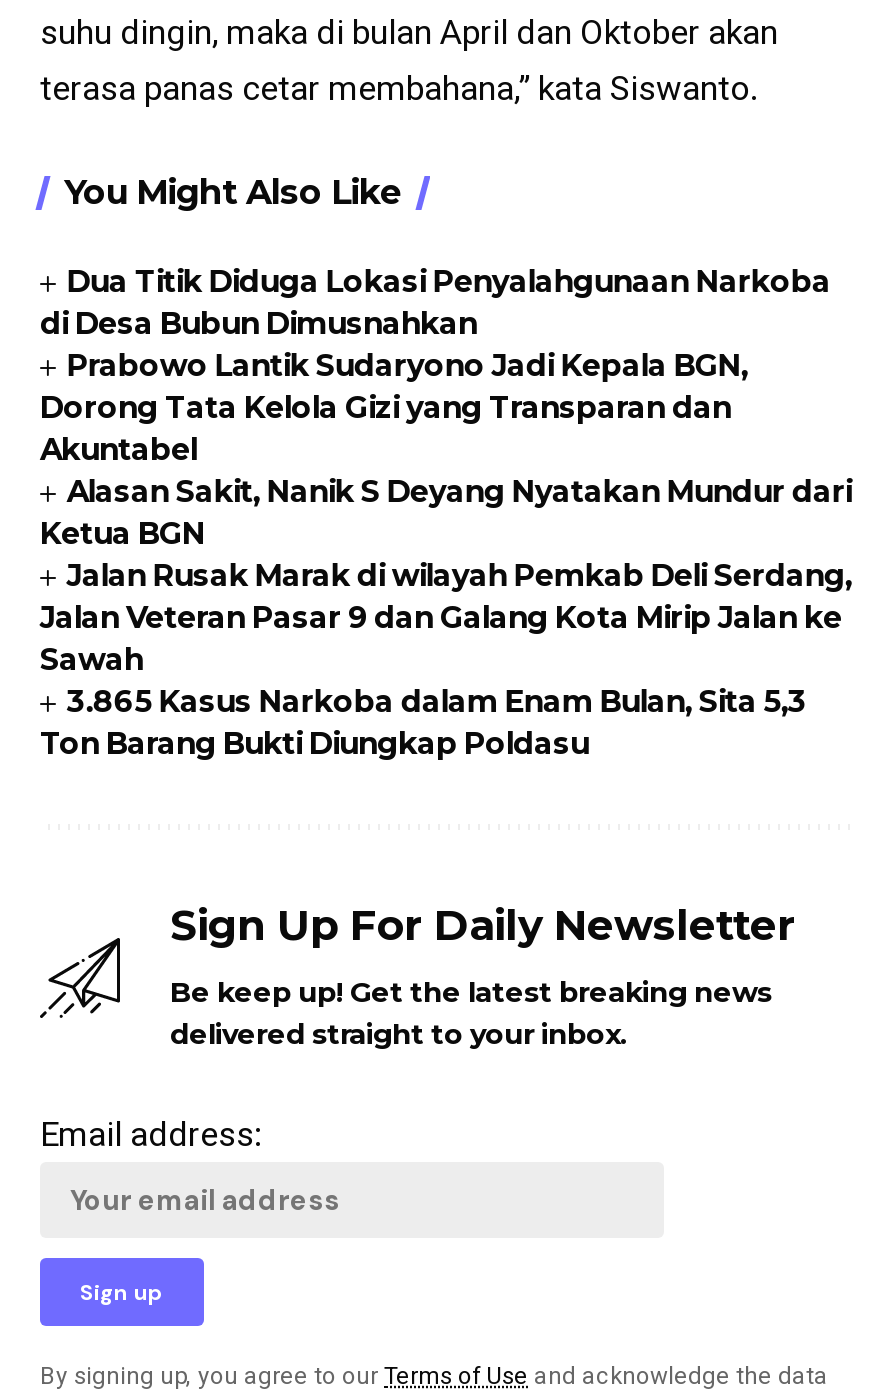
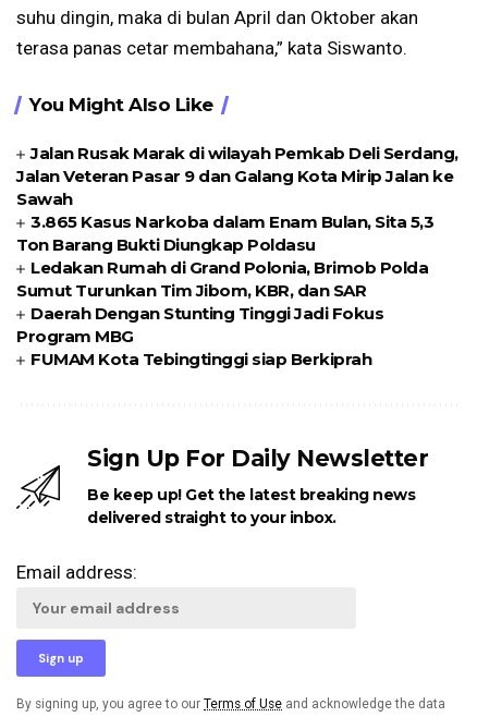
[40,263,852,553] Dua Titik Diduga Lokasi Penyalahgunaan Narkoba | di Desa Bubun Dimusnahkan | Prabowo Lantik Sudaryono Jadi Kepala BGN, | Dorong Tata Kelola Gizi yang Transparan dan | Akuntabel | Alasan Sakit, Nanik S Deyang Nyatakan Mundur dari | Ketua BGN -> none
moved [40,557,852,763] -> [16,143,458,255]: Jalan Rusak Marak di wilayah Pemkab Deli Serdang, | Jalan Veteran Pasar 9 dan Galang Kota Mirip Jalan ke | Sawah | 3.865 Kasus Narkoba dalam Enam Bulan, Sita 5,3 | Ton Barang Bukti Diungkap Poldasu
none -> [16,257,428,370] Ledakan Rumah di Grand Polonia, Brimob Polda | Sumut Turunkan Tim Jibom, KBR, dan SAR | Daerah Dengan Stunting Tinggi Jadi Fokus | Program MBG | FUMAM Kota Tebingtinggi siap Berkiprah

